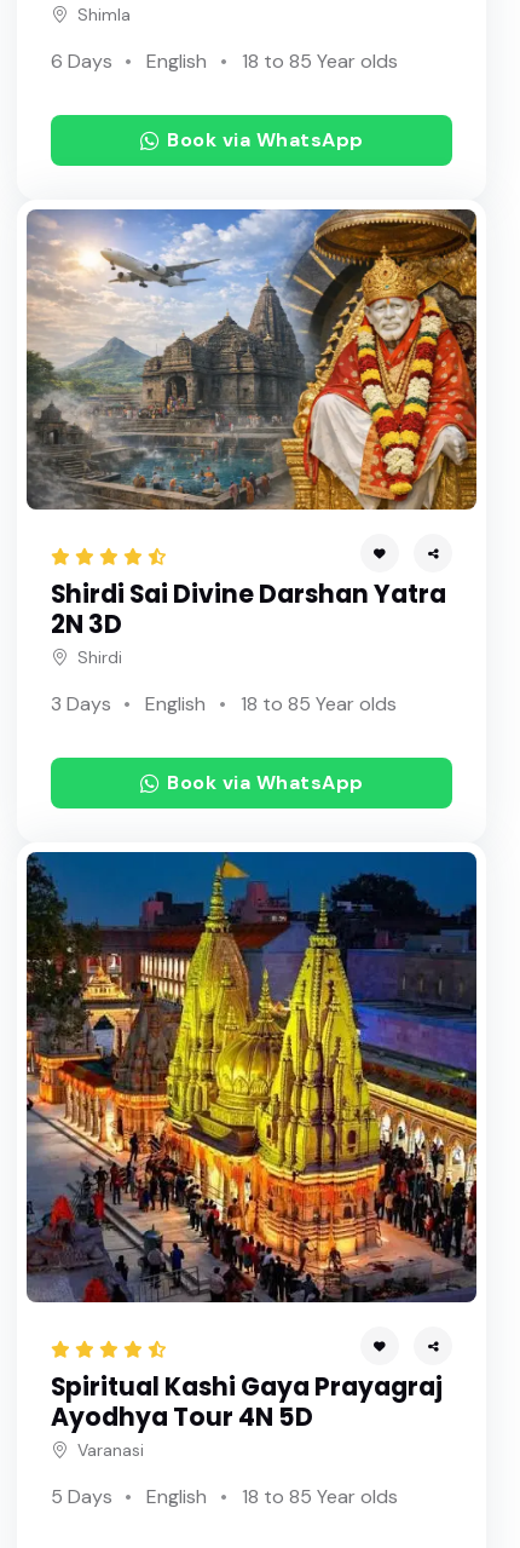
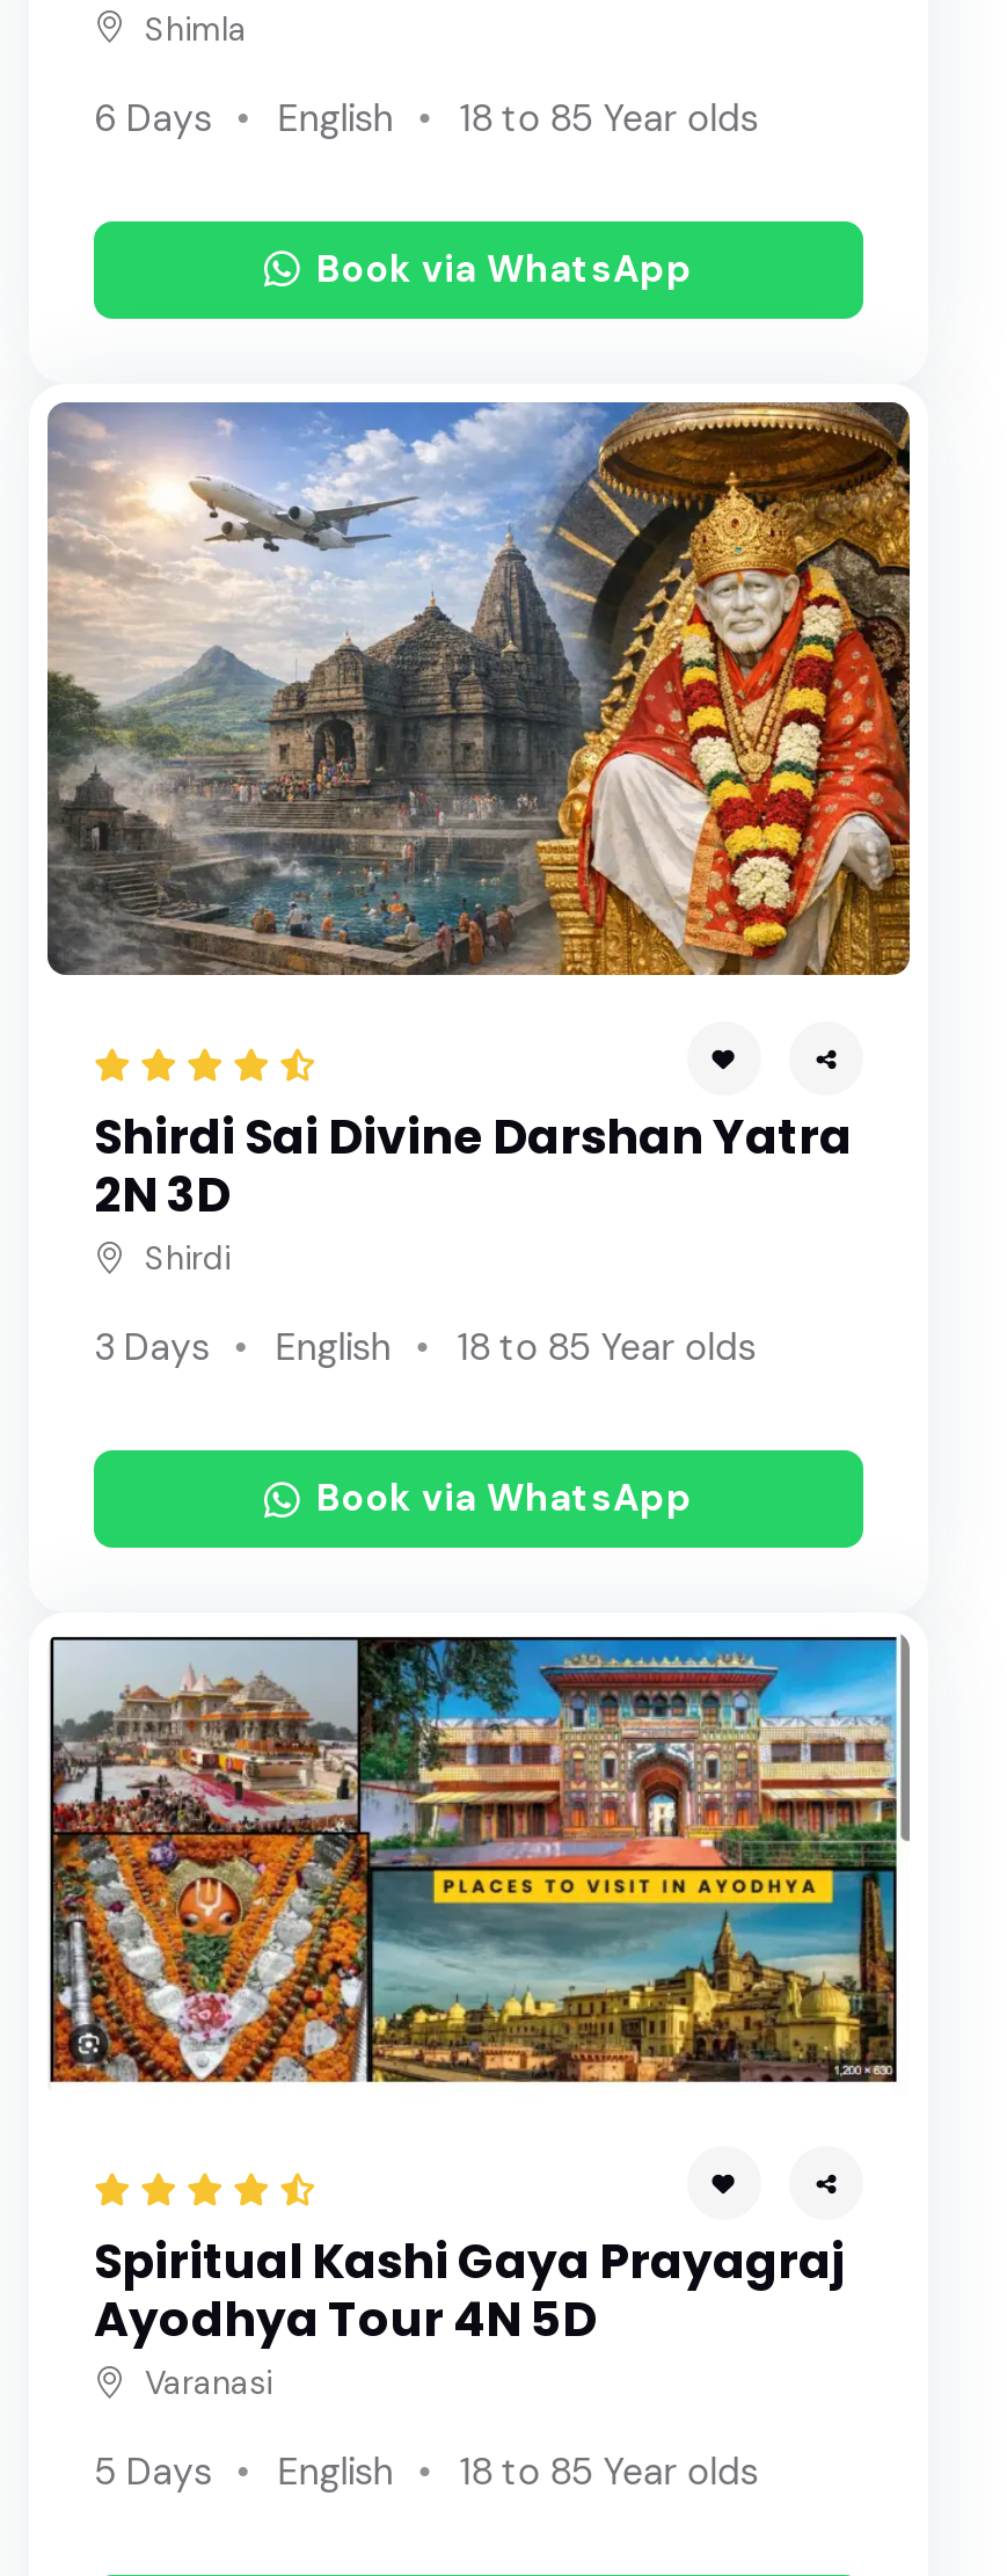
[25,851,478,1304] [image] -> [50,1632,910,2101] [image]

